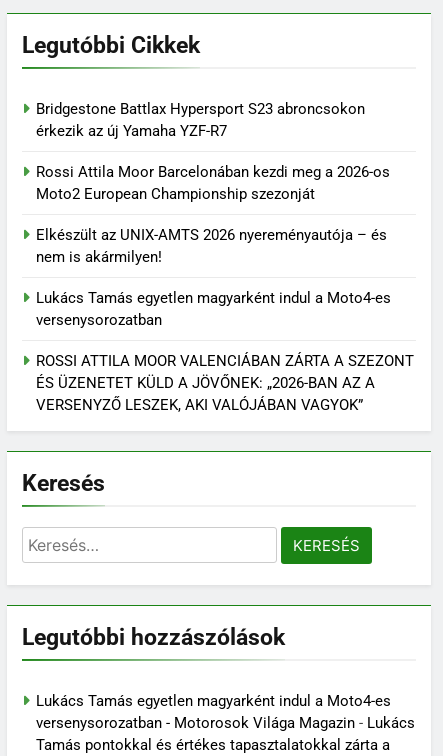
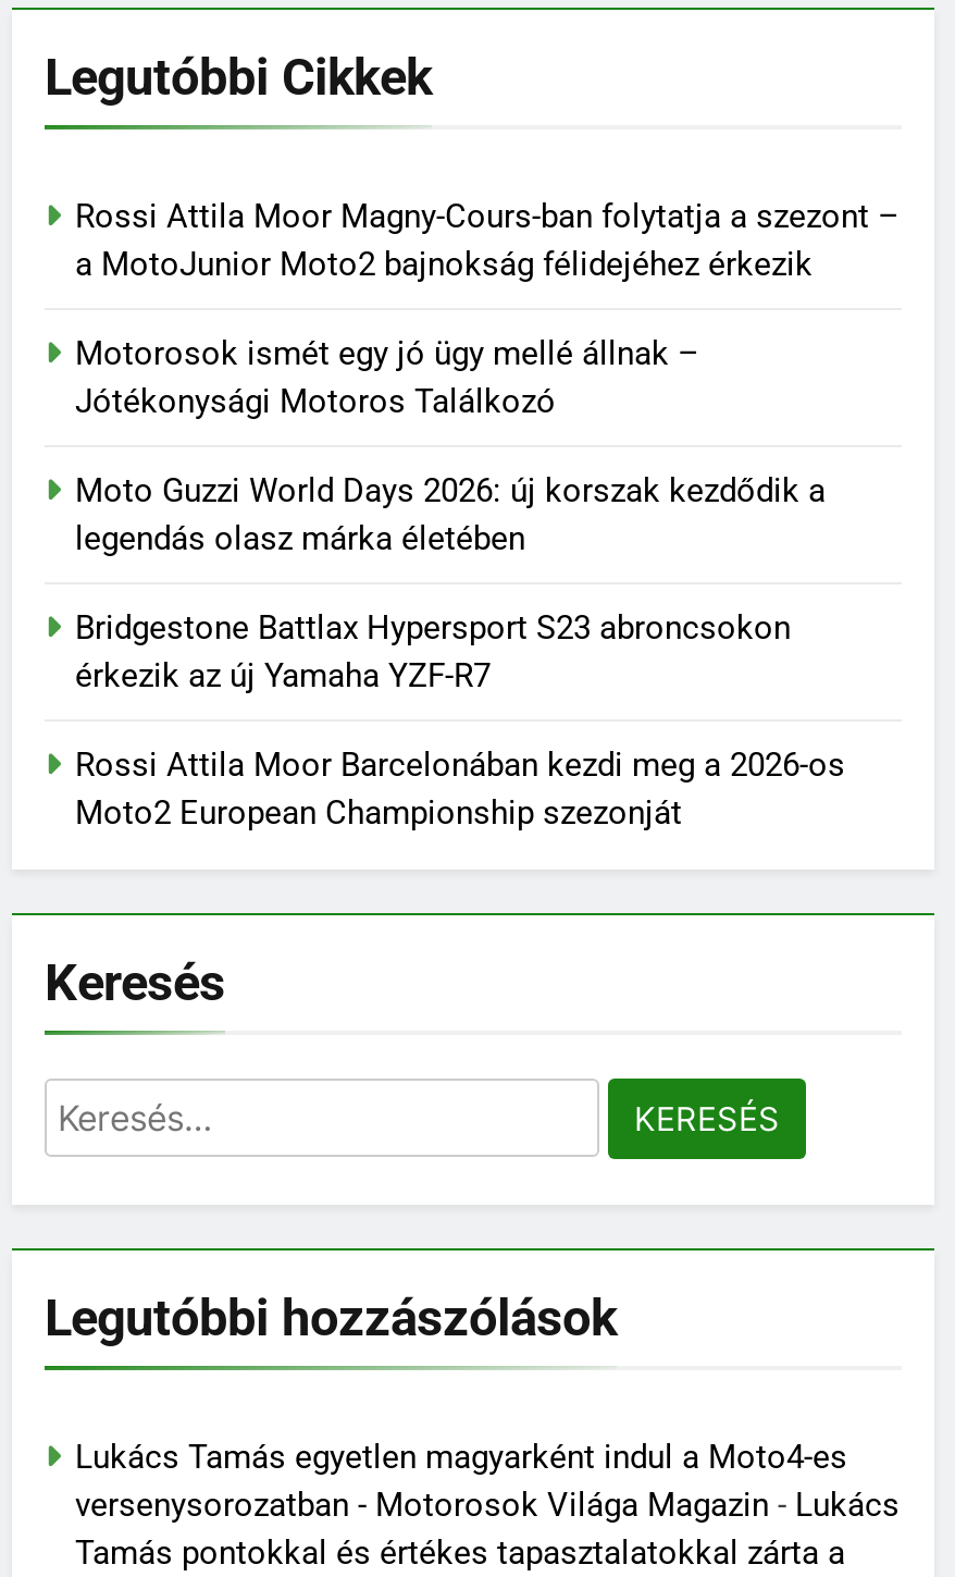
none -> [75,197,900,558] Rossi Attila Moor Magny-Cours-ban folytatja a szezont – | a MotoJunior Moto2 bajnokság félidejéhez érkezik | Motorosok ismét egy jó ügy mellé állnak – | Jótékonysági Motoros Találkozó | Moto Guzzi World Days 2026: új korszak kezdődik a | legendás olasz márka életében
moved [36,100,390,203] -> [75,608,845,832]: Bridgestone Battlax Hypersport S23 abroncsokon | érkezik az új Yamaha YZF-R7 | Rossi Attila Moor Barcelonában kezdi meg a 2026-os | Moto2 European Championship szezonját
[36,226,414,414] Elkészült az UNIX-AMTS 2026 nyereményautója – és | nem is akármilyen! | Lukács Tamás egyetlen magyarként indul a Moto4-es | versenysorozatban | ROSSI ATTILA MOOR VALENCIÁBAN ZÁRTA A SZEZONT | ÉS ÜZENETET KÜLD A JÖVŐNEK: „2026-BAN AZ A | VERSENYZŐ LESZEK, AKI VALÓJÁBAN VAGYOK” -> none

